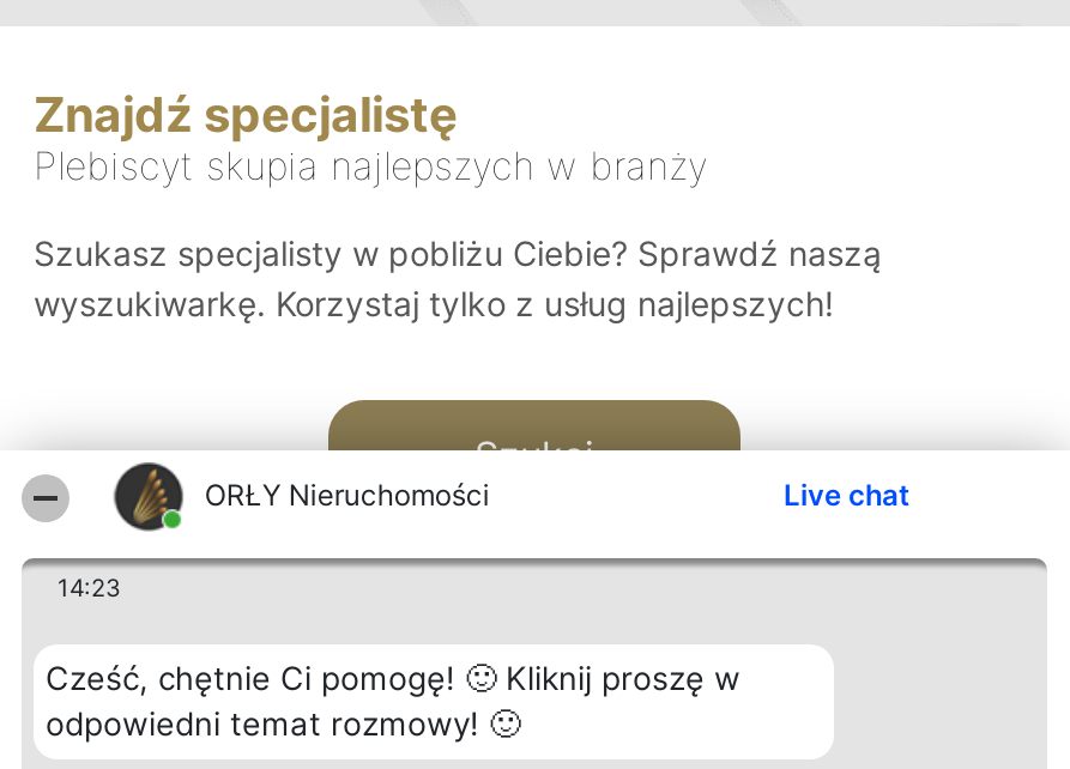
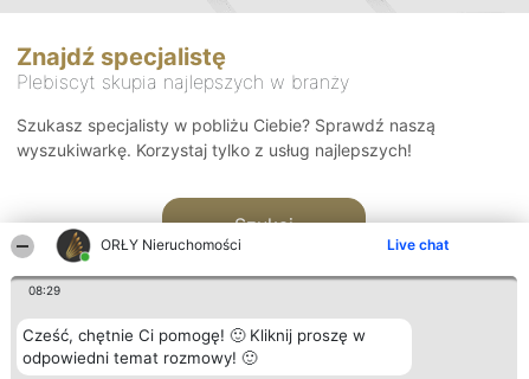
[58,573,120,601] 14:23 -> [28,283,60,297] 08:29

